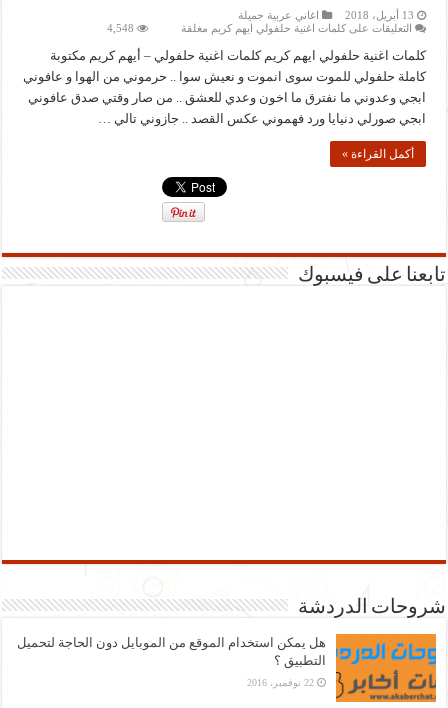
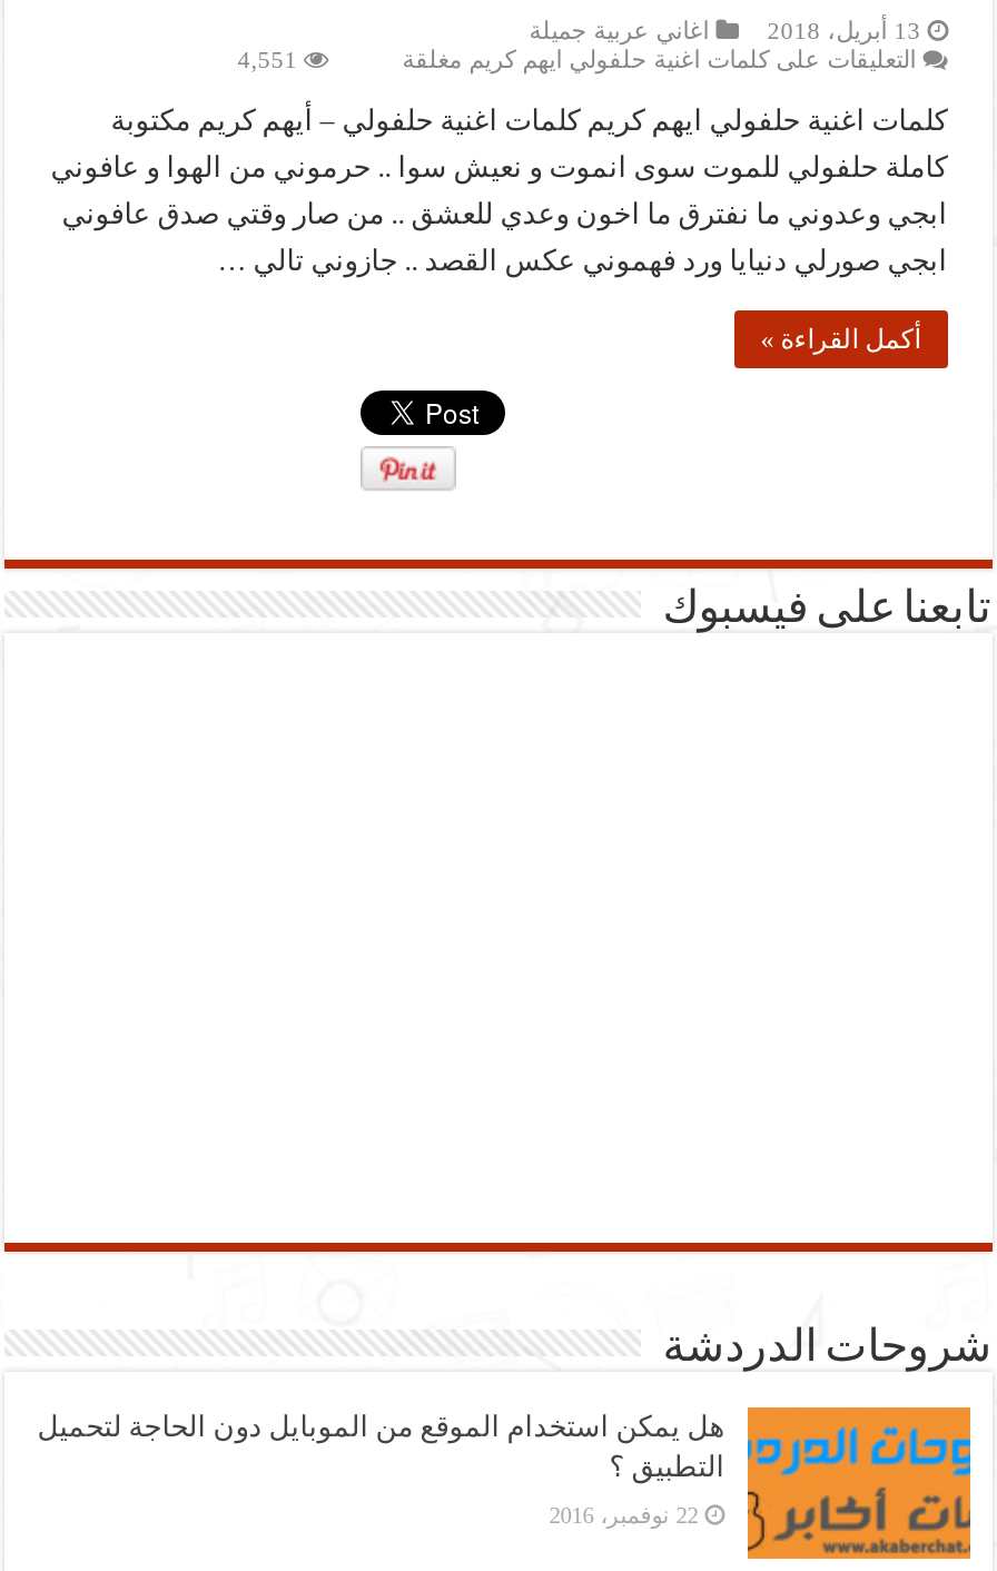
[108,22,135,34] 4,548 -> [240,46,300,72] 4,551

